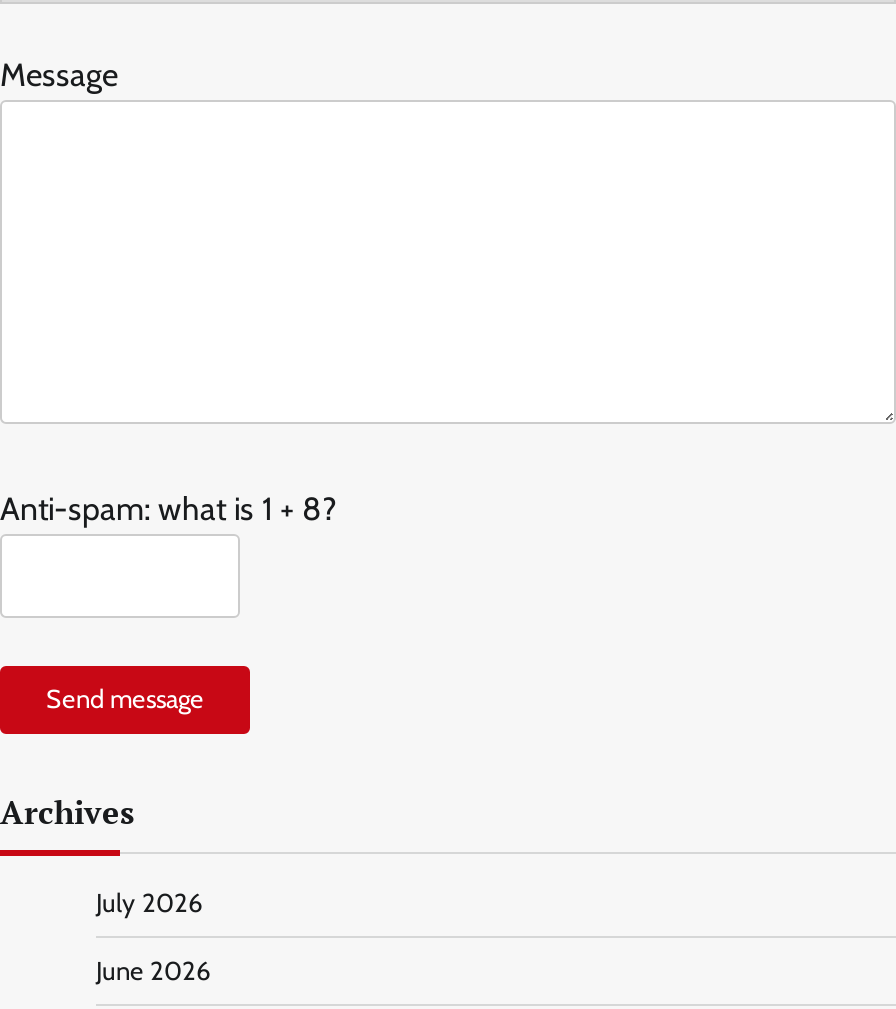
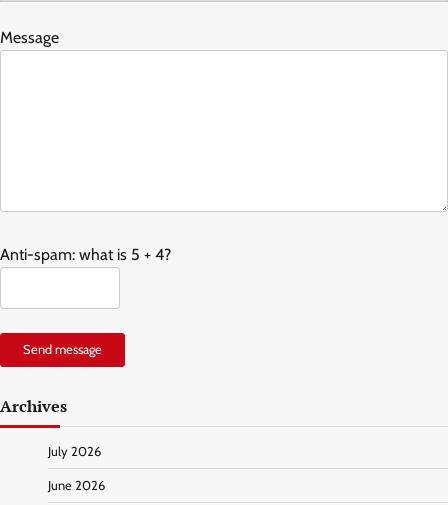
[0,490,336,528] Anti-spam: what is 1 + 8? -> [0,245,171,264] Anti-spam: what is 5 + 4?

